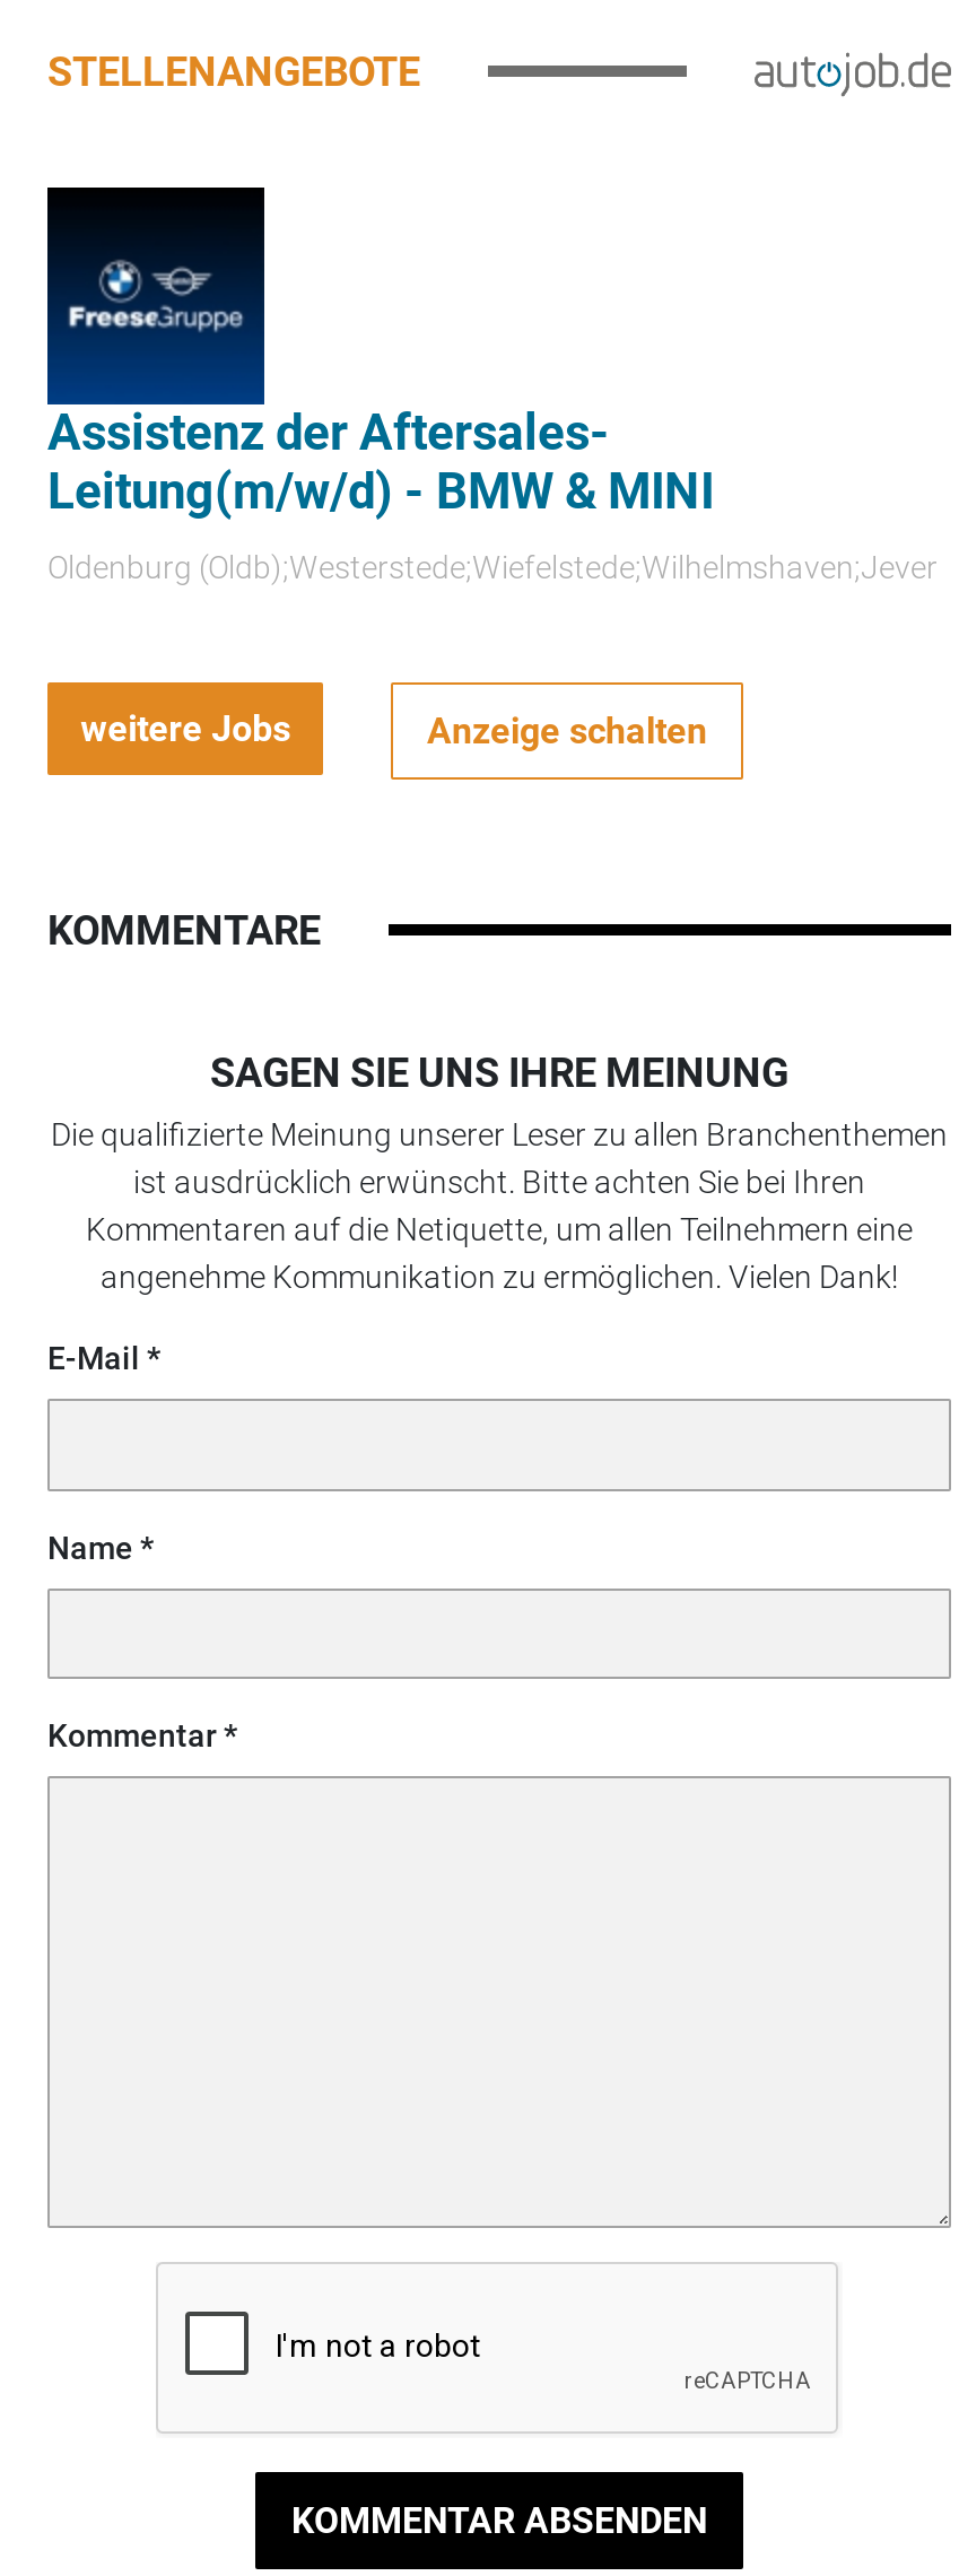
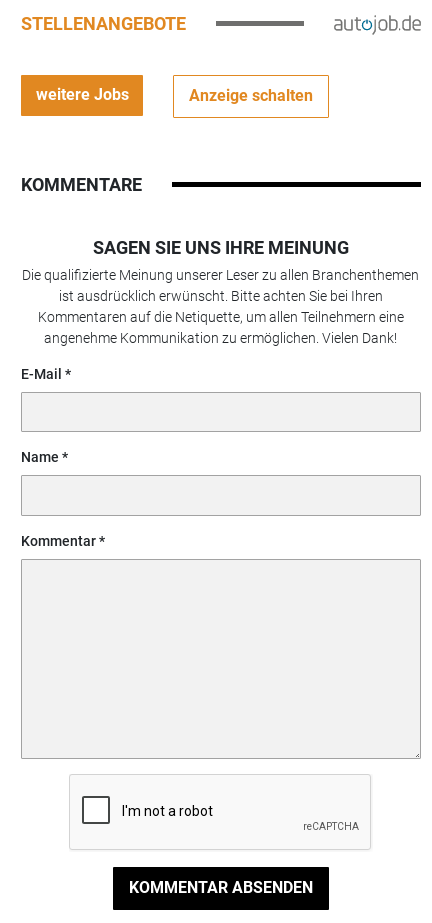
[45,185,938,585] [image] | Assistenz der Aftersales- | Leitung(m/w/d) - BMW & MINI | Oldenburg (Oldb);Westerstede;Wiefelstede;Wilhelmshaven;Jever -> none

